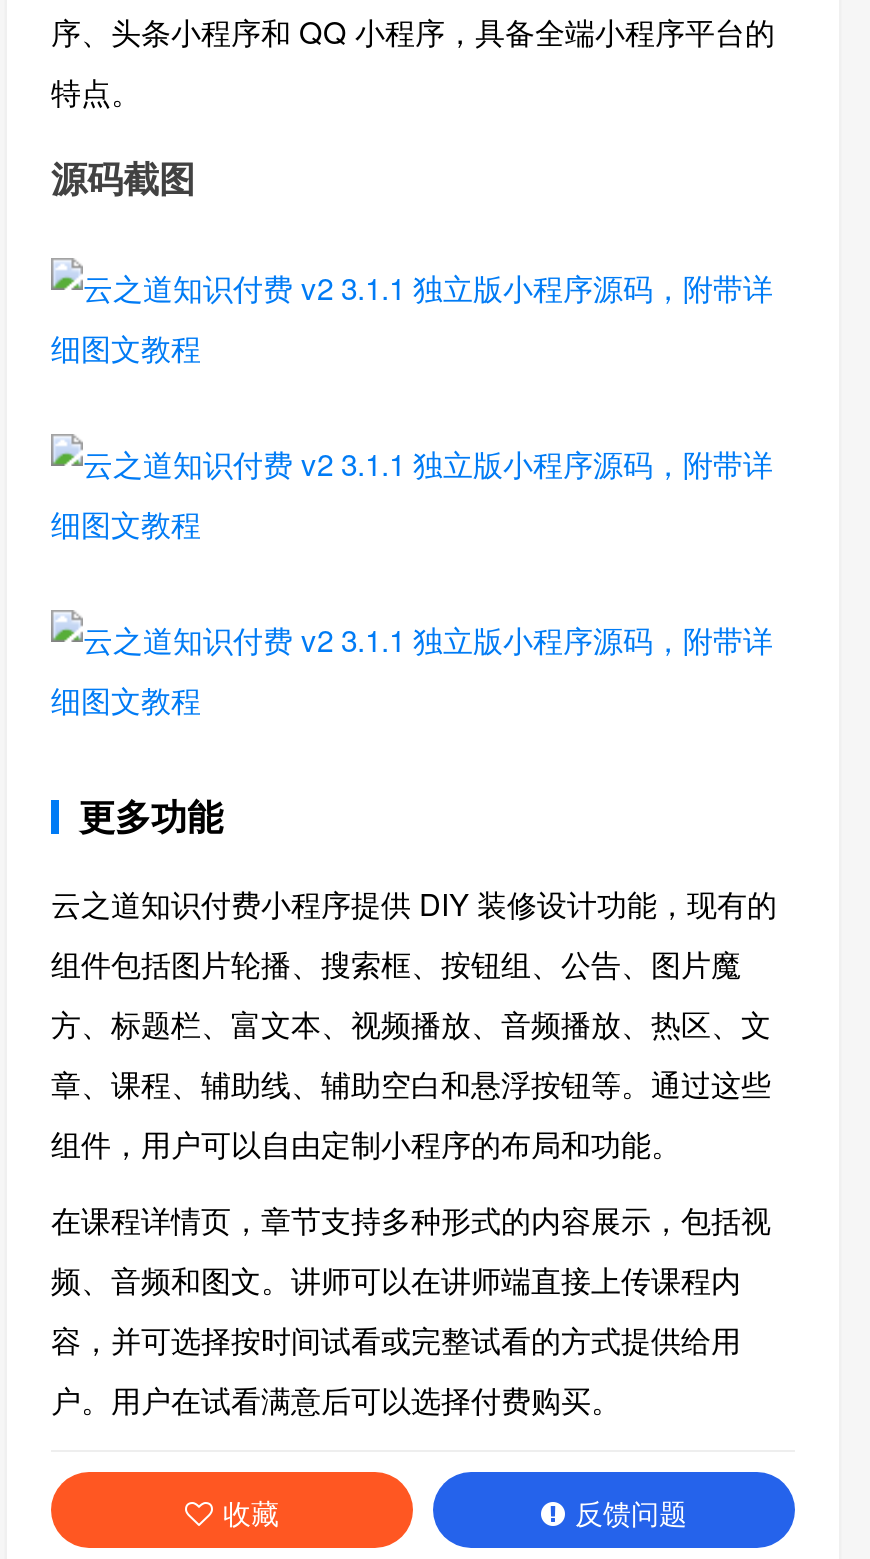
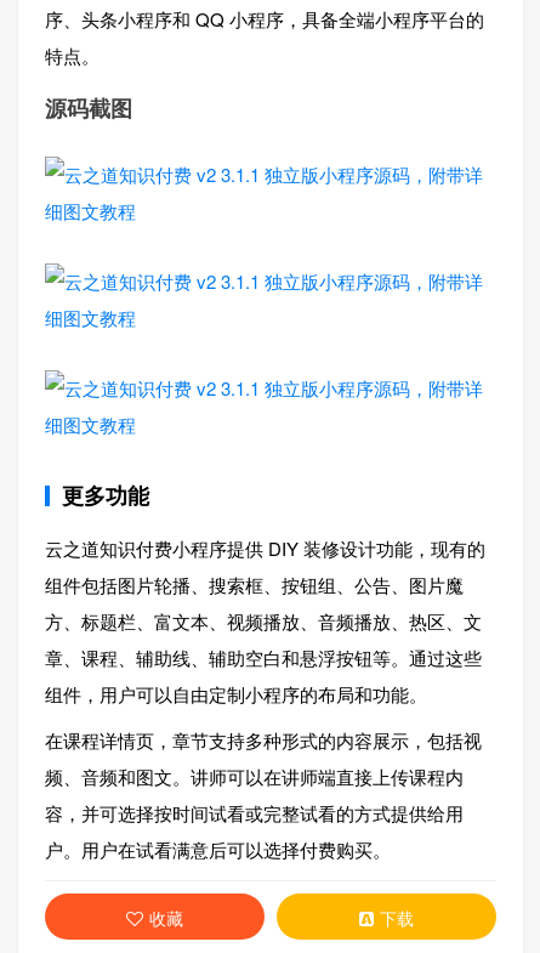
[575,1492,687,1532] 反馈问题 -> [380,906,414,930] 下载

